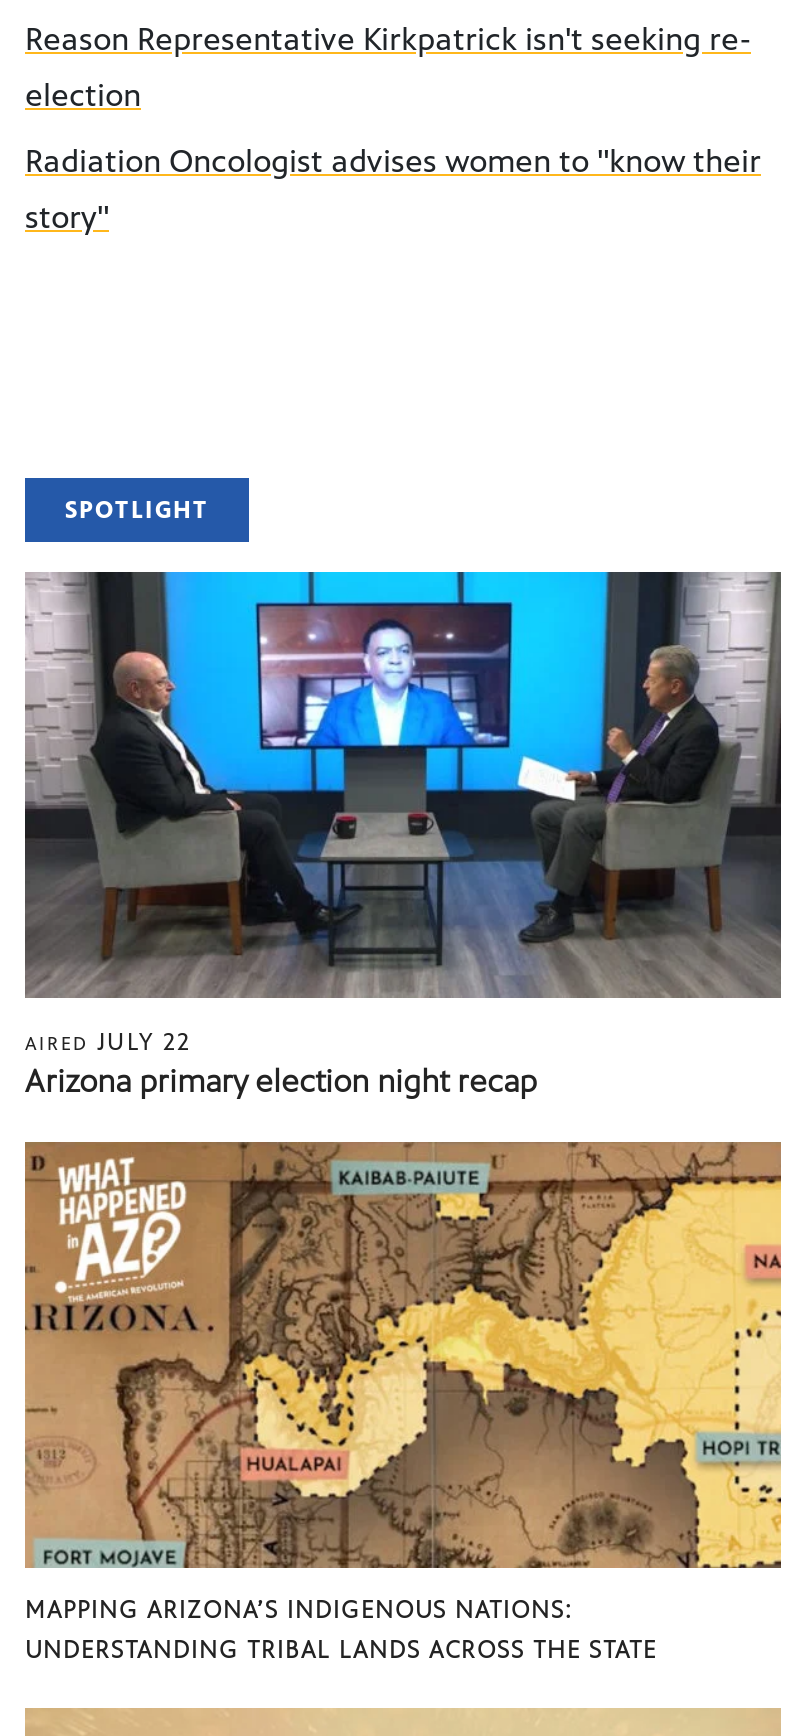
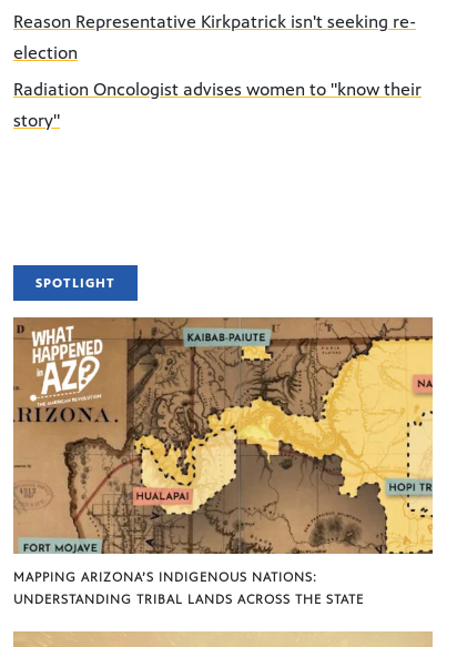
[23,570,783,1100] [image] | AIRED JULY 22 | Arizona primary election night recap -> none

